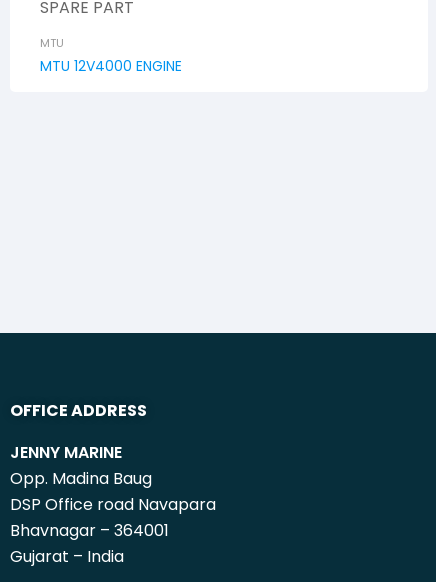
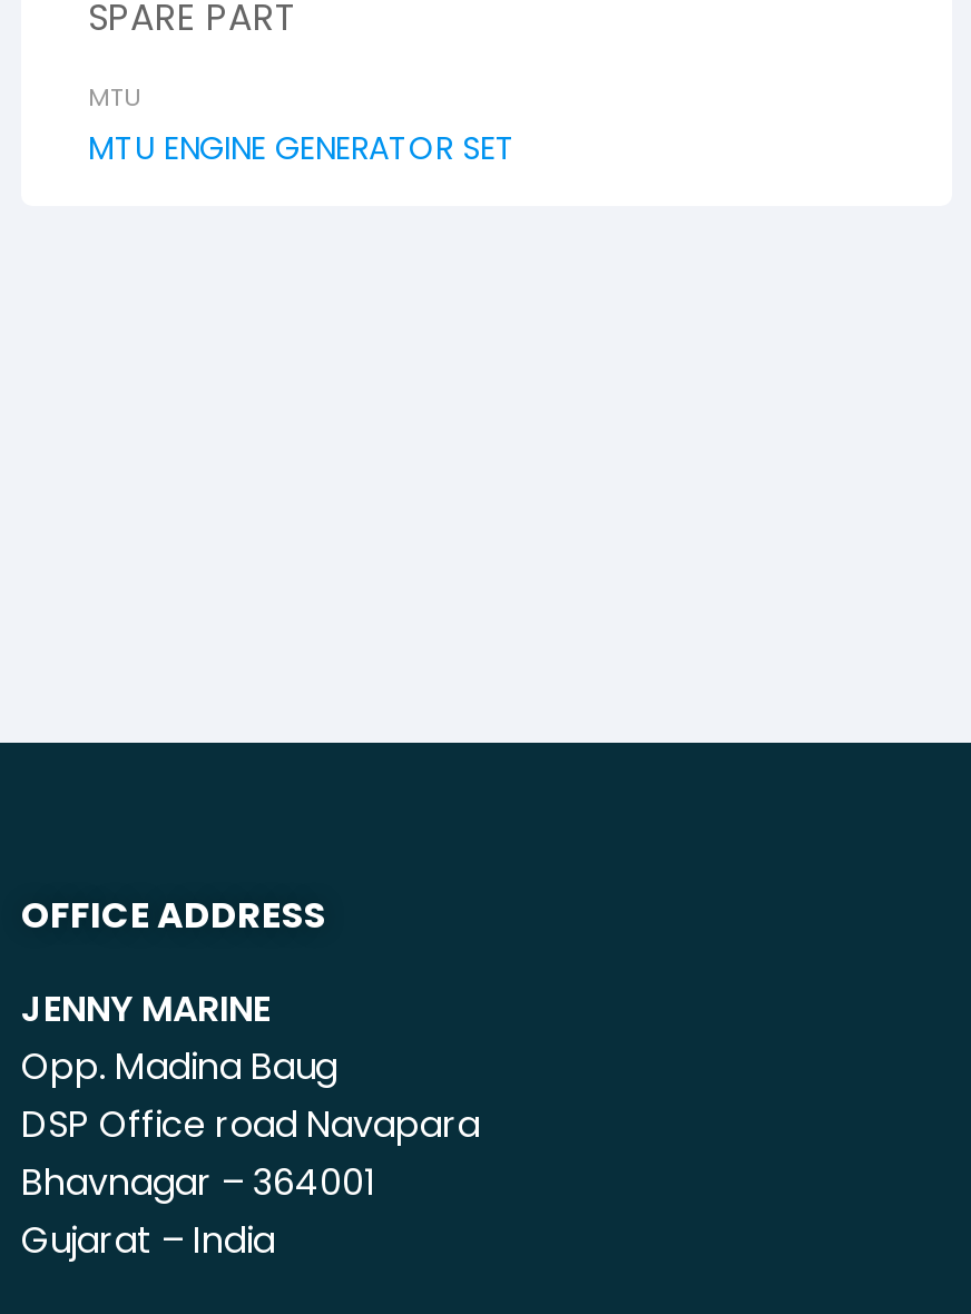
[40,56,182,76] MTU 12V4000 ENGINE -> [88,127,516,171] MTU ENGINE GENERATOR SET

